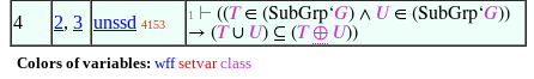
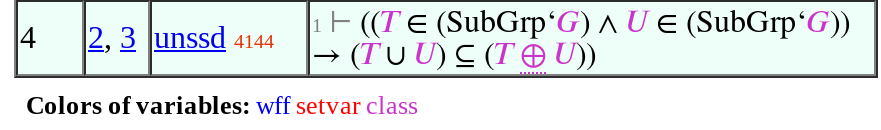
[54,12,165,32] 2, 3 unssd 4153 -> [88,20,274,54] 2, 3 unssd 4144

